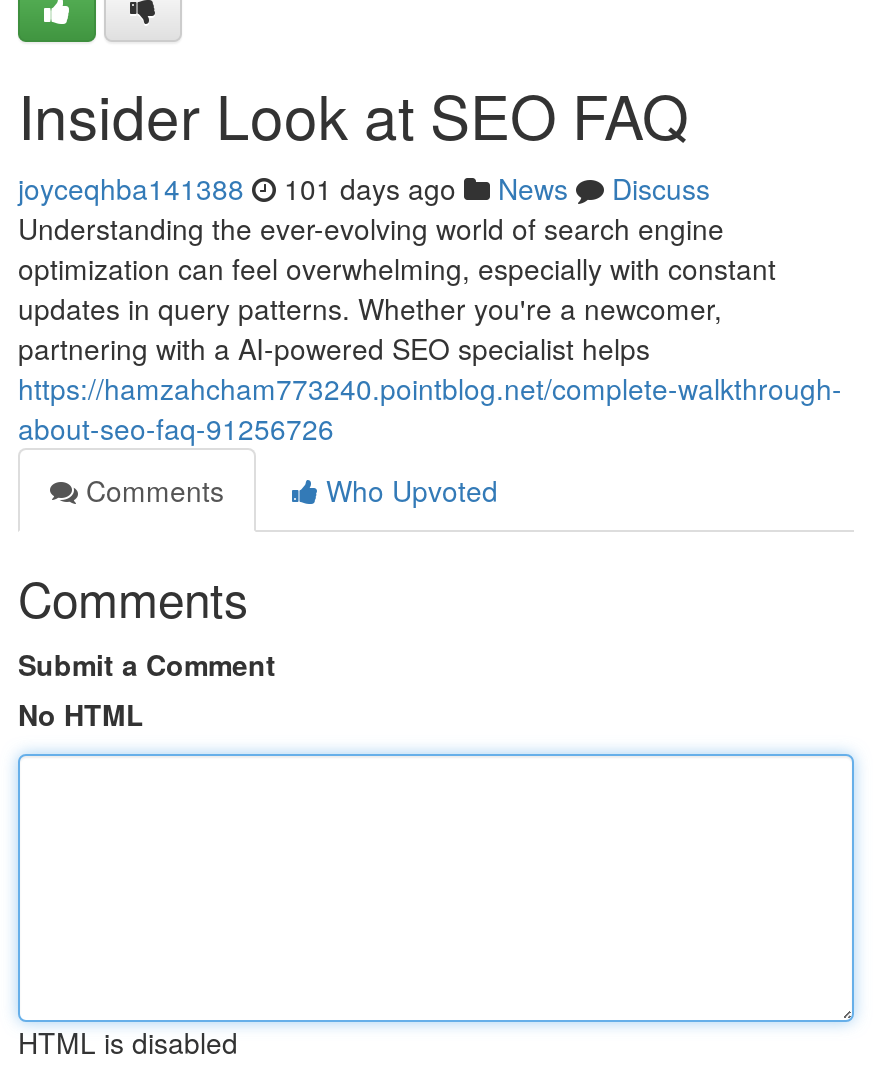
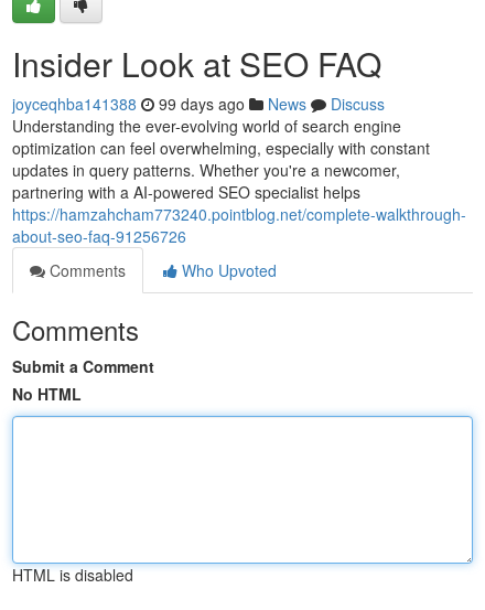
[18,168,710,208] joyceqhba141388 101 days ago News Discuss -> [12,93,385,115] joyceqhba141388 99 days ago News Discuss

